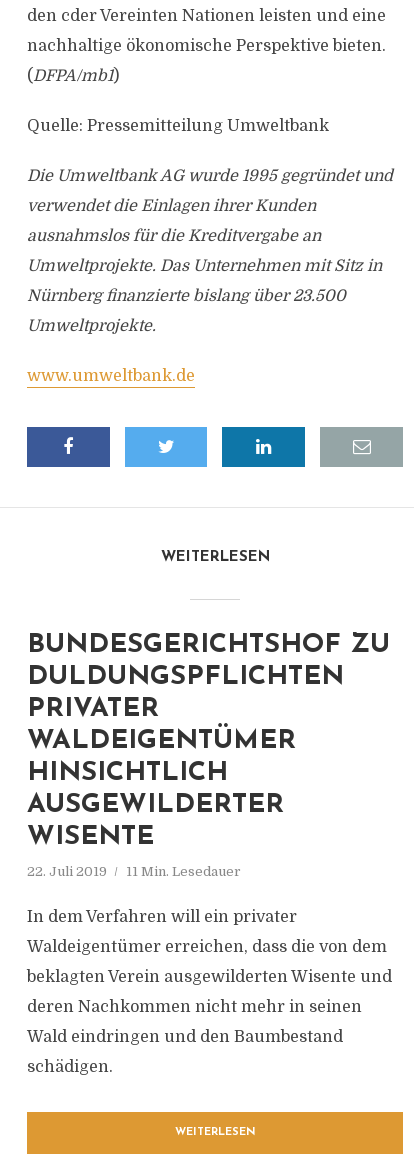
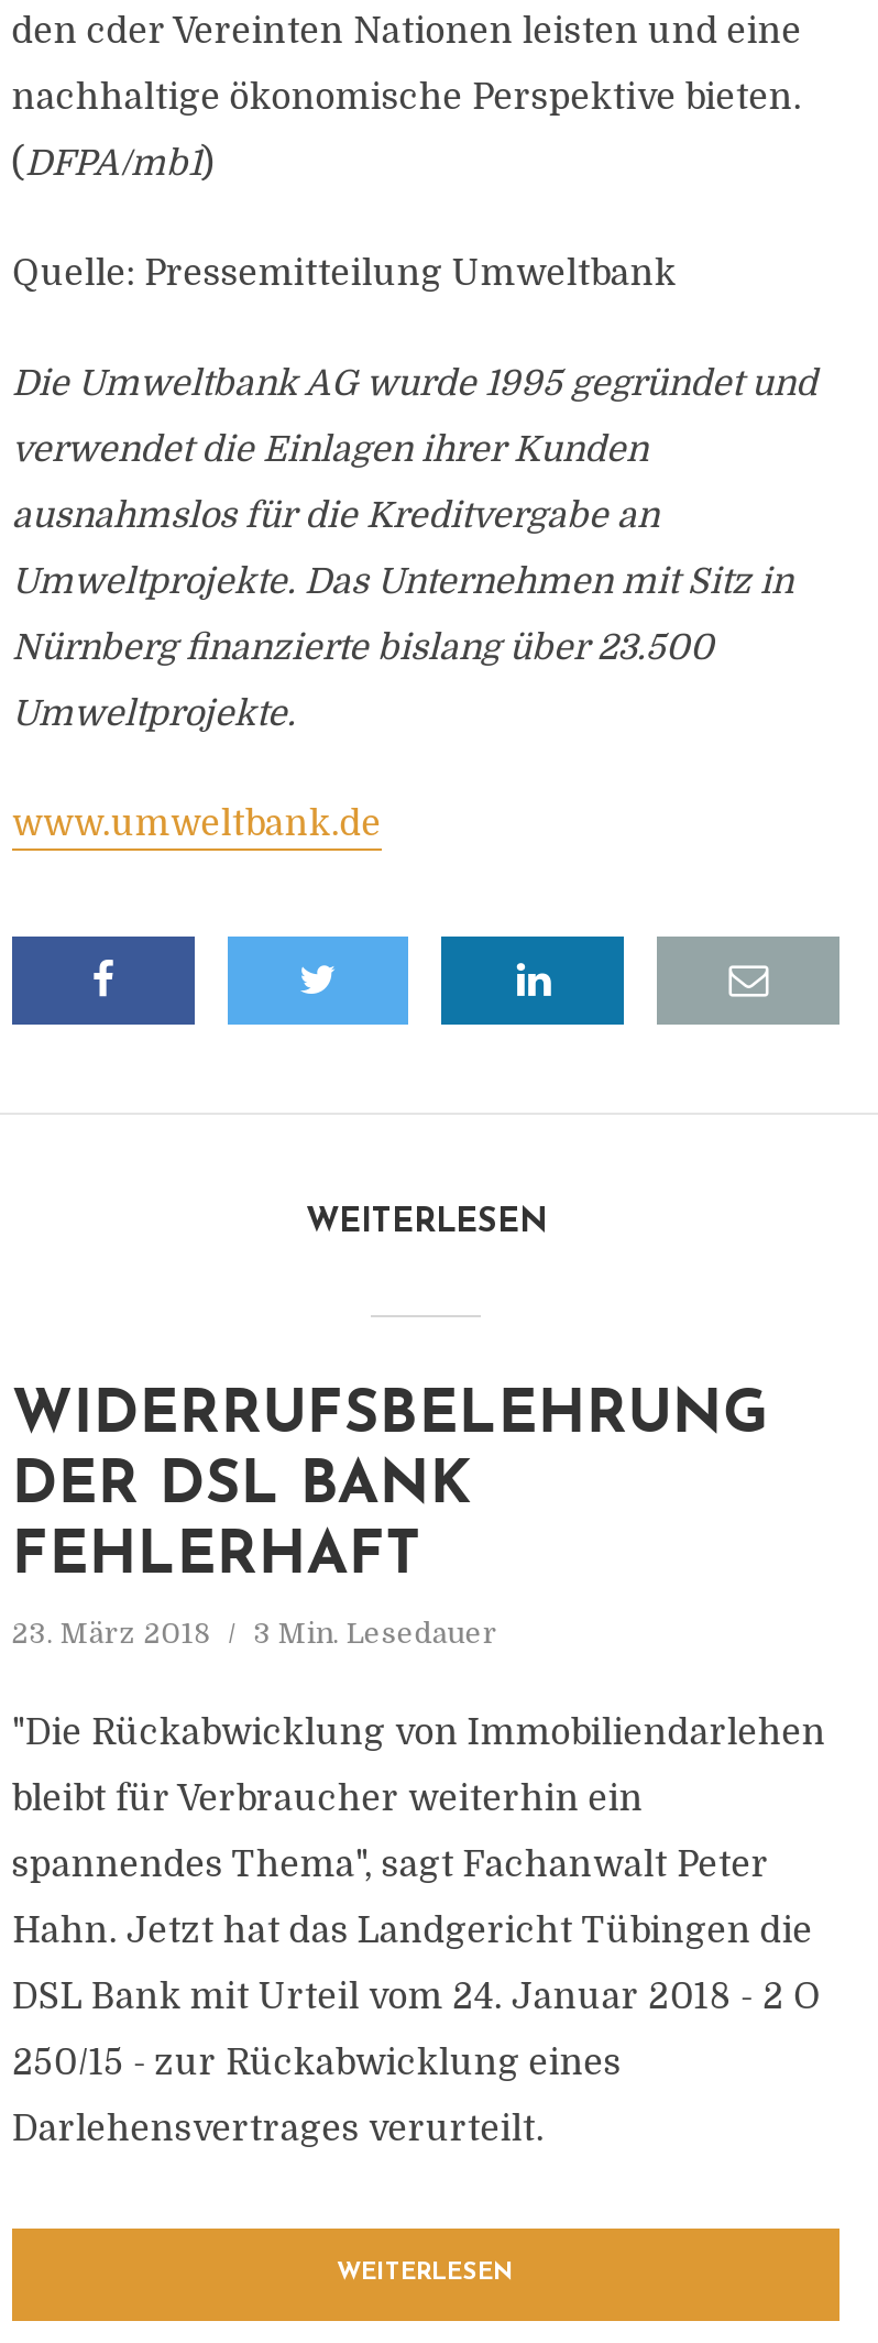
[27,632,392,1076] BUNDESGERICHTSHOF ZU | DULDUNGSPFLICHTEN | PRIVATER | WALDEIGENTÜMER | HINSICHTLICH | AUSGEWILDERTER | WISENTE | 22. Juli 2019 | 11 Min. Lesedauer | In dem Verfahren will ein privater | Waldeigentümer erreichen, dass die von dem | beklagten Verein ausgewilderten Wisente und | deren Nachkommen nicht mehr in seinen | Wald eindringen und den Baumbestand | schädigen. -> [12,1388,826,2149] WIDERRUFSBELEHRUNG | DER DSL BANK | FEHLERHAFT | 23. März 2018 | 3 Min. Lesedauer | "Die Rückabwicklung von Immobiliendarlehen | bleibt für Verbraucher weiterhin ein | spannendes Thema", sagt Fachanwalt Peter | Hahn. Jetzt hat das Landgericht Tübingen die | DSL Bank mit Urteil vom 24. Januar 2018 - 2 O | 250/15 - zur Rückabwicklung eines | Darlehensvertrages verurteilt.

